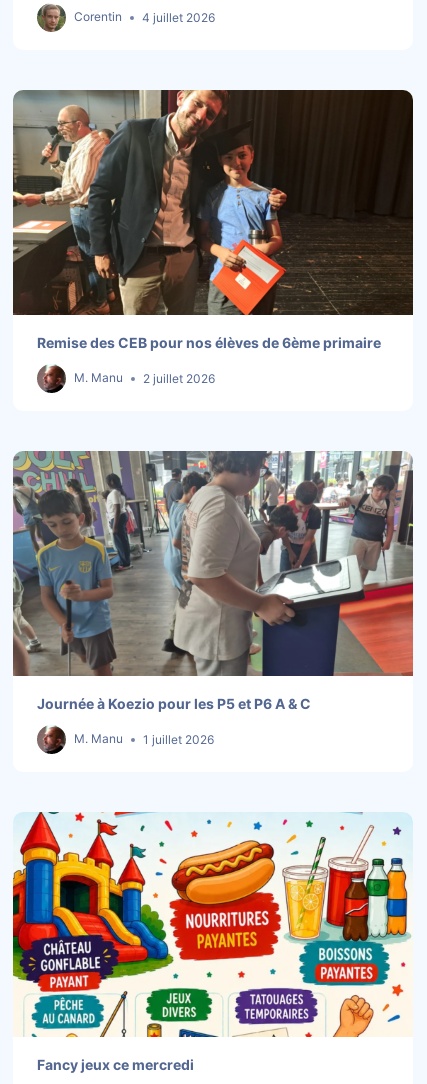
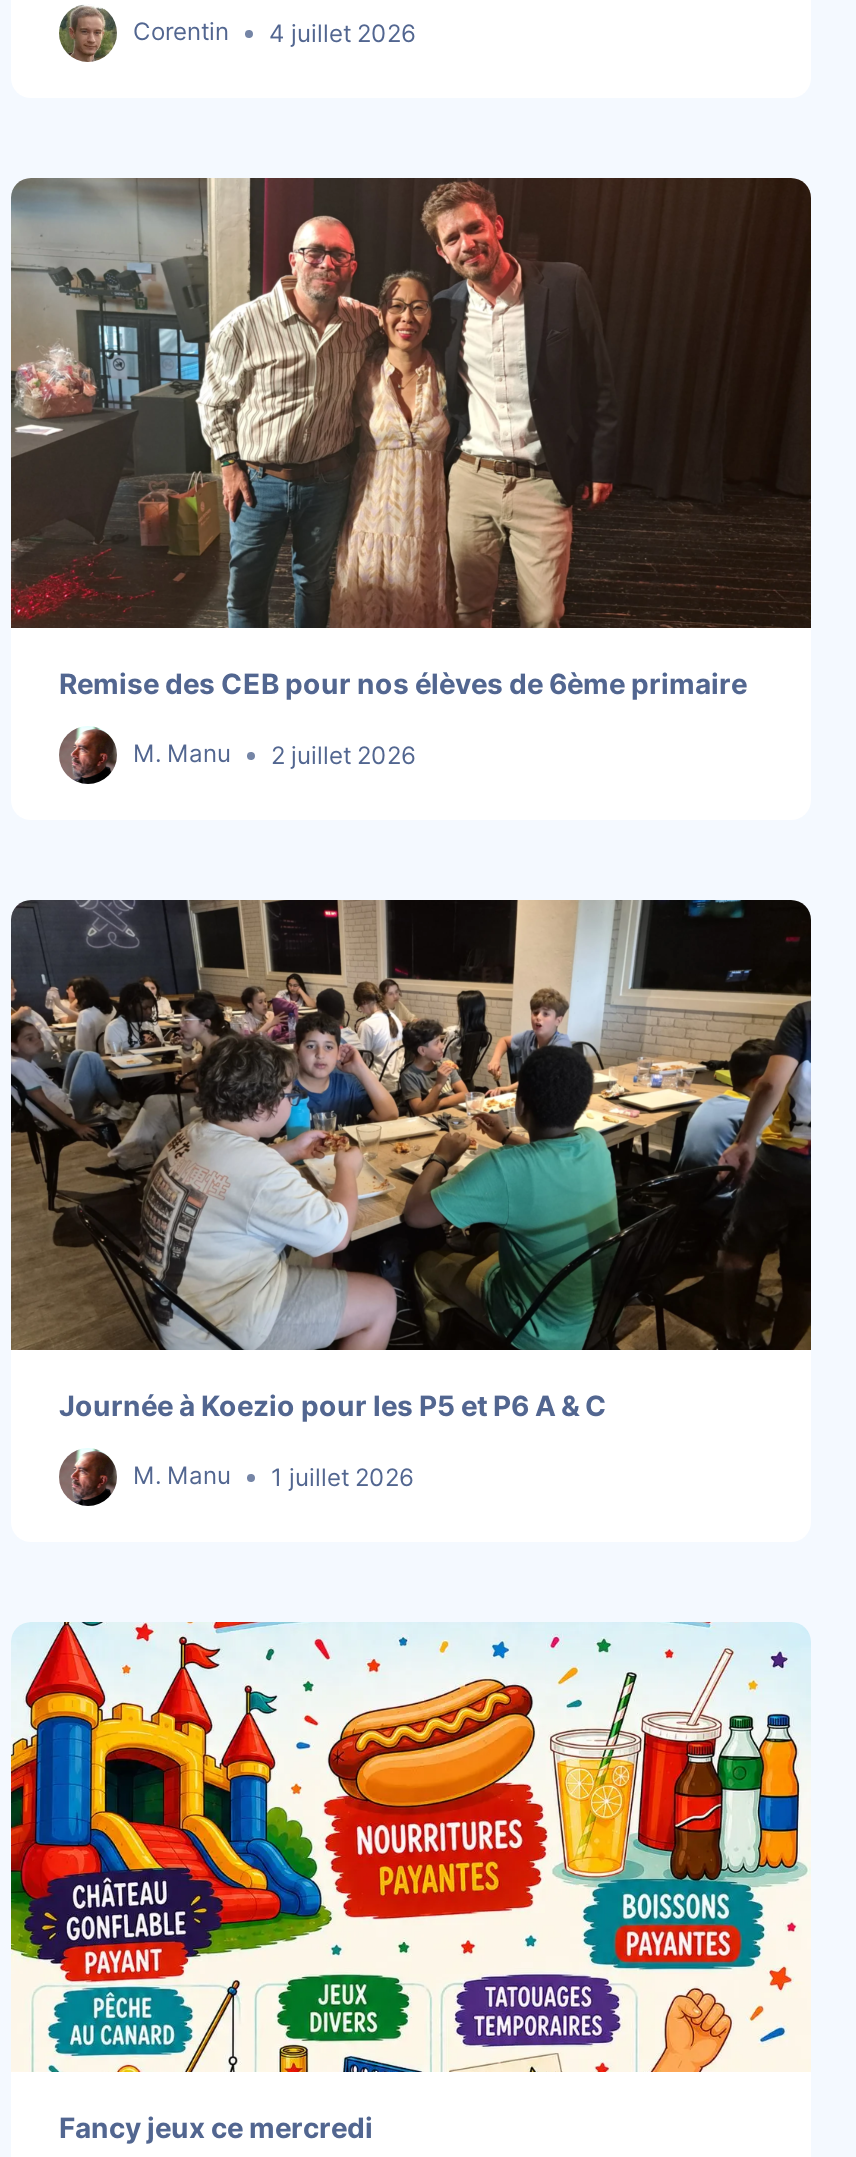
[12,89,338,316] [image] -> [9,176,659,630] [image]
[12,450,414,677] [image] -> [9,898,813,1352] [image]

